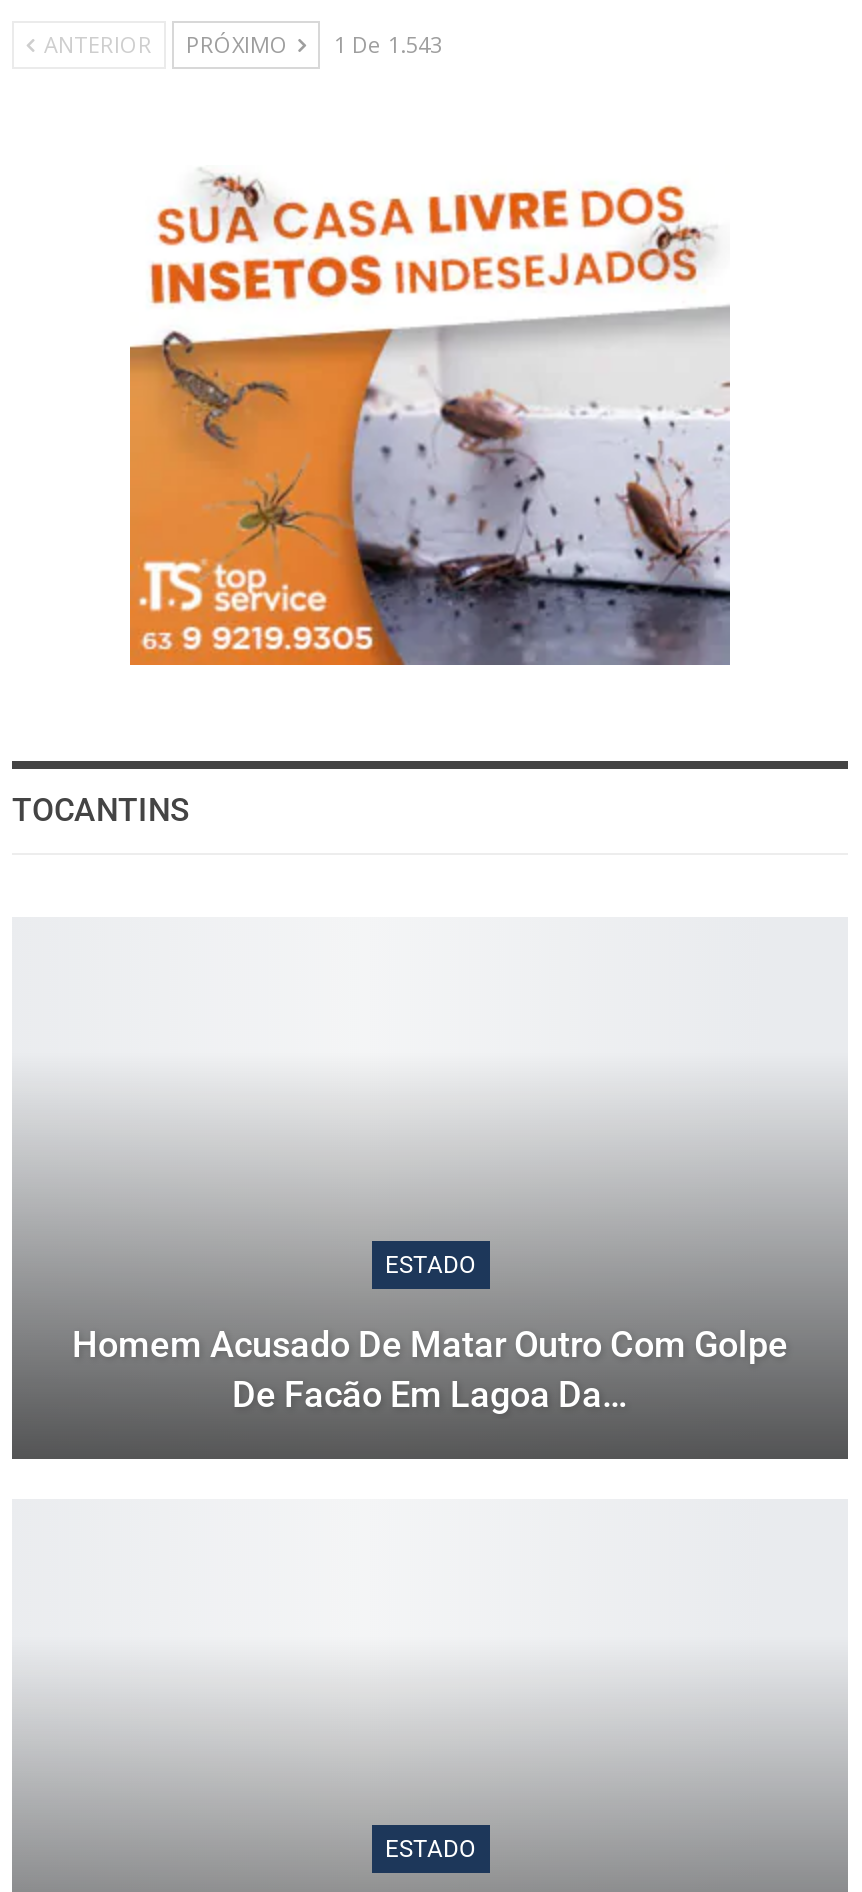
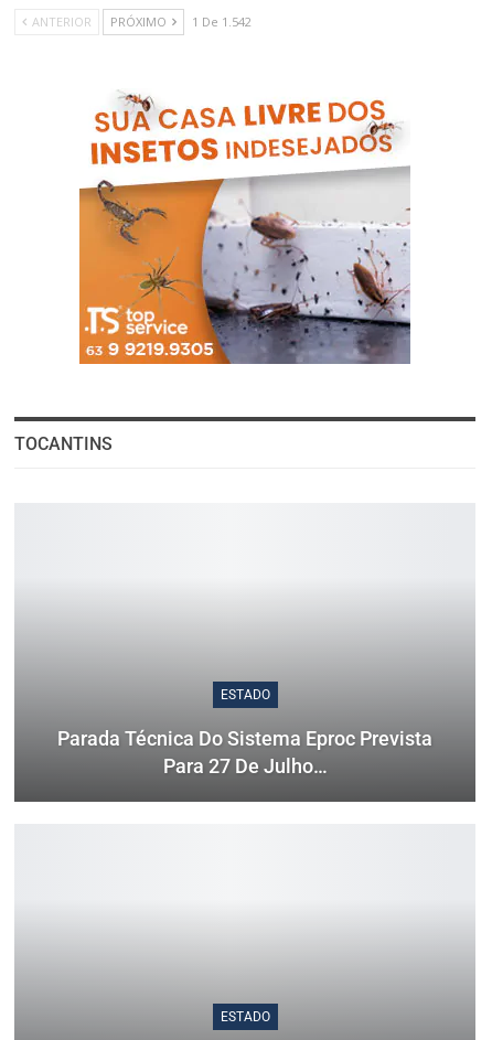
[38,29,442,59] ANTERIOR PRÓXIMO 1 De 1.543 -> [29,13,252,30] ANTERIOR PRÓXIMO 1 De 1.542
[72,1324,788,1416] Homem Acusado De Matar Outro Com Golpe | De Facão Em Lagoa Da… -> [57,727,432,778] Parada Técnica Do Sistema Eproc Prevista | Para 27 De Julho…

